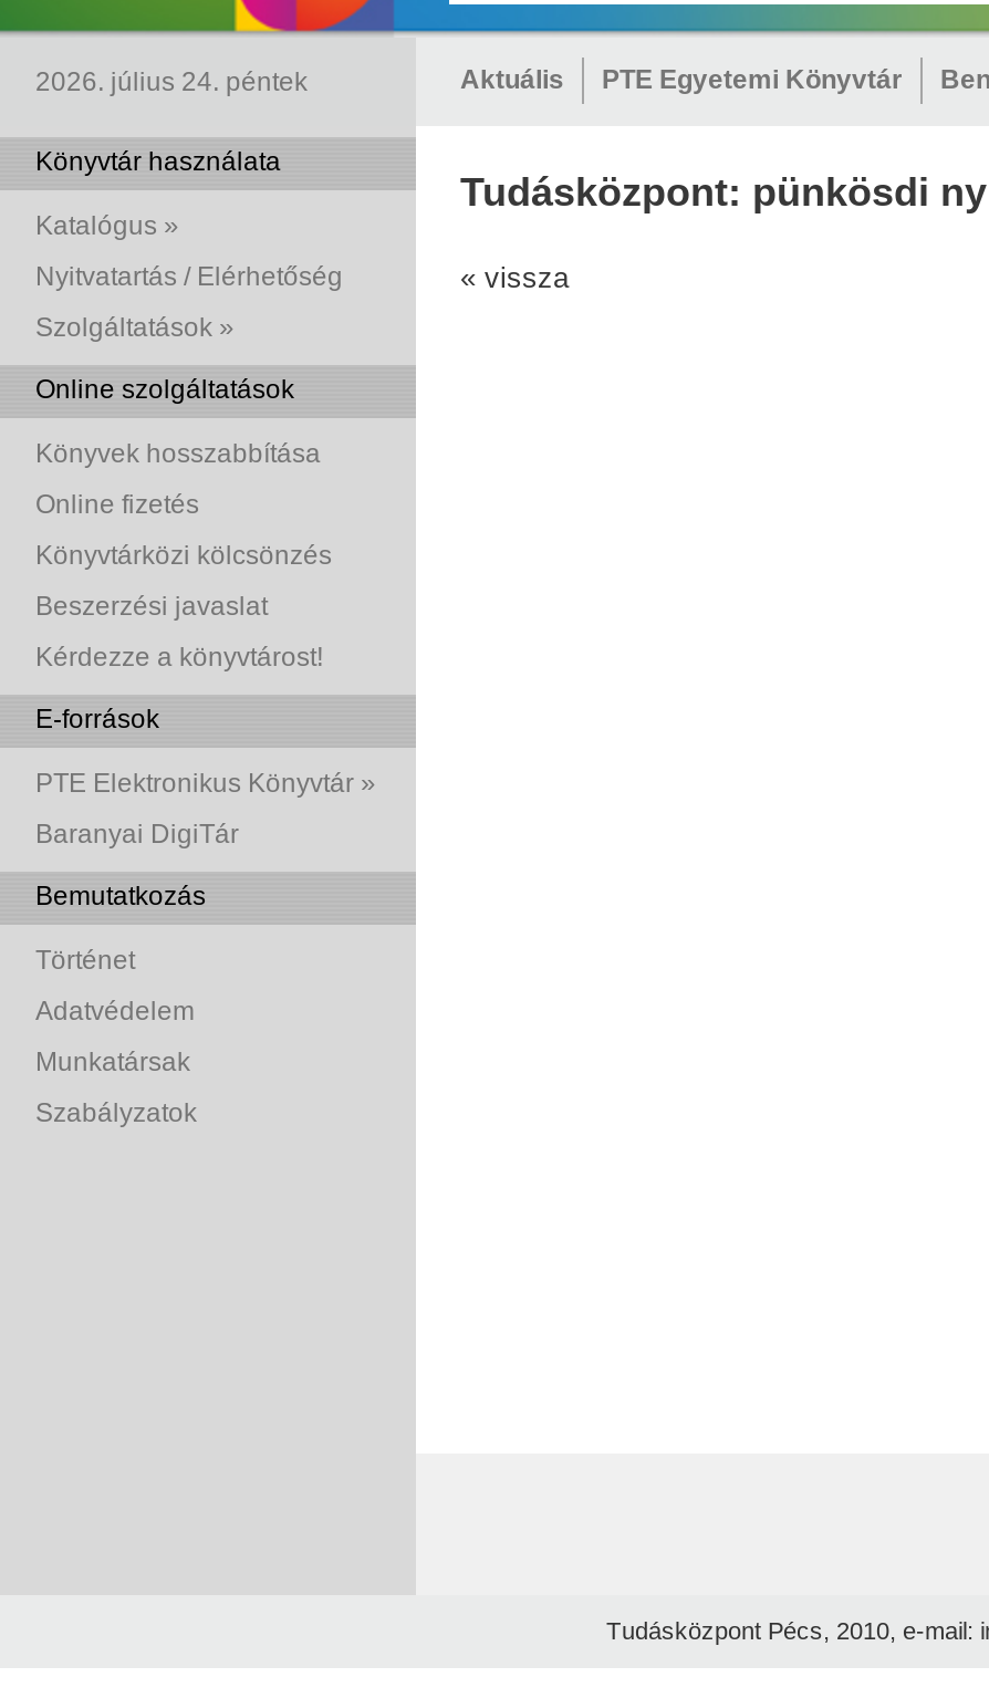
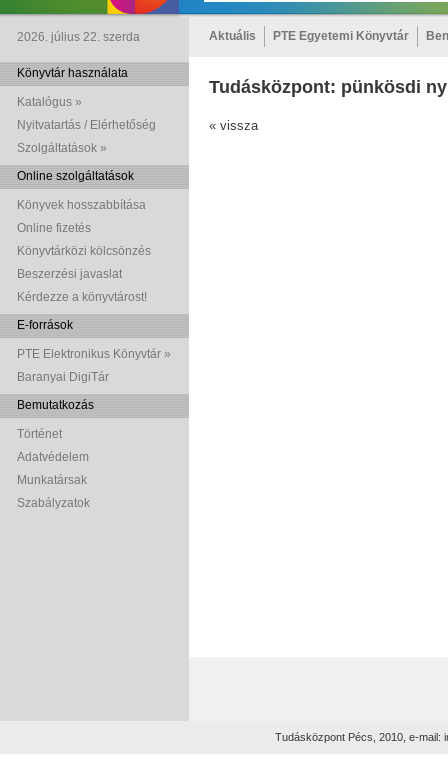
[35,66,308,97] 2026. július 24. péntek -> [17,30,140,44] 2026. július 22. szerda

